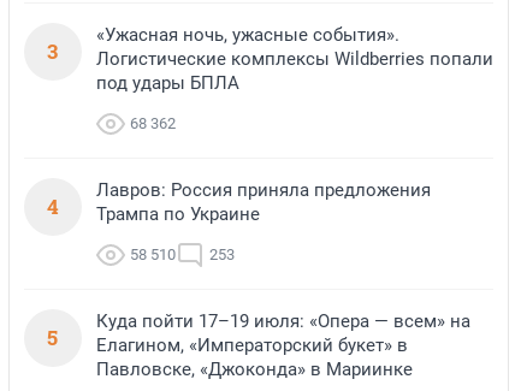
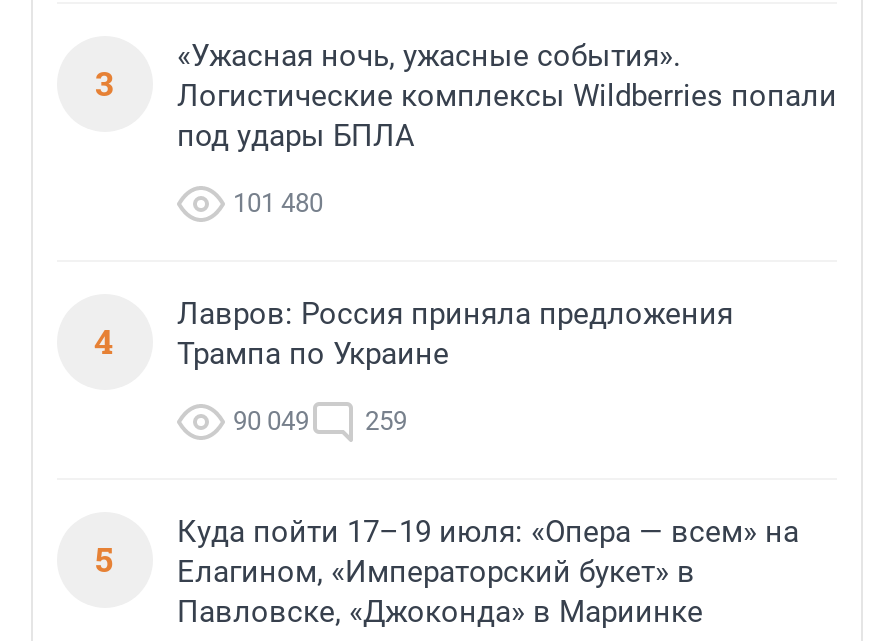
[130,114,176,132] 68 362 -> [233,188,323,218] 101 480
[130,246,176,264] 58 510 -> [233,406,309,436] 90 049
[209,246,235,264] 253 -> [365,406,407,436] 259

